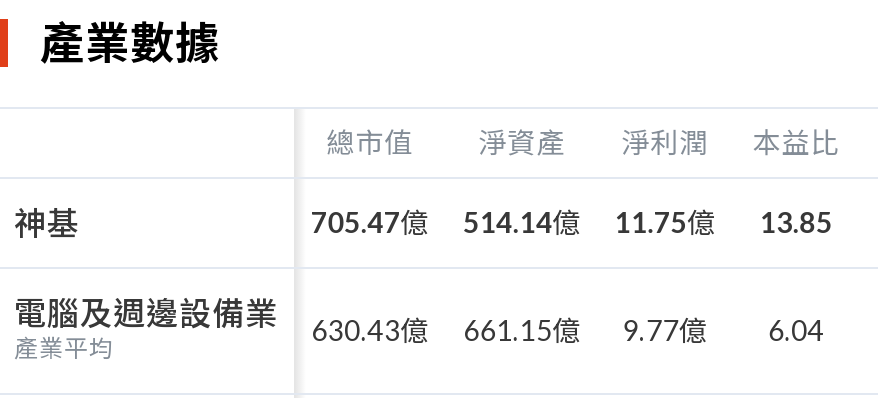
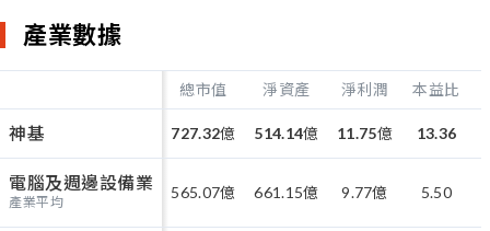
[311,205,429,239] 705.47億 -> [171,124,236,142] 727.32億
[760,205,832,239] 13.85 -> [416,124,456,142] 13.36
[311,313,429,347] 630.43億 -> [171,183,236,201] 565.07億
[768,313,824,347] 6.04 -> [421,183,452,201] 5.50

